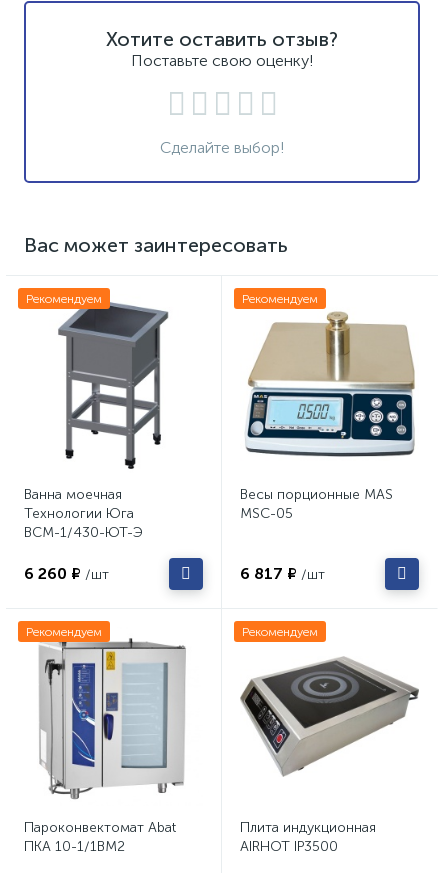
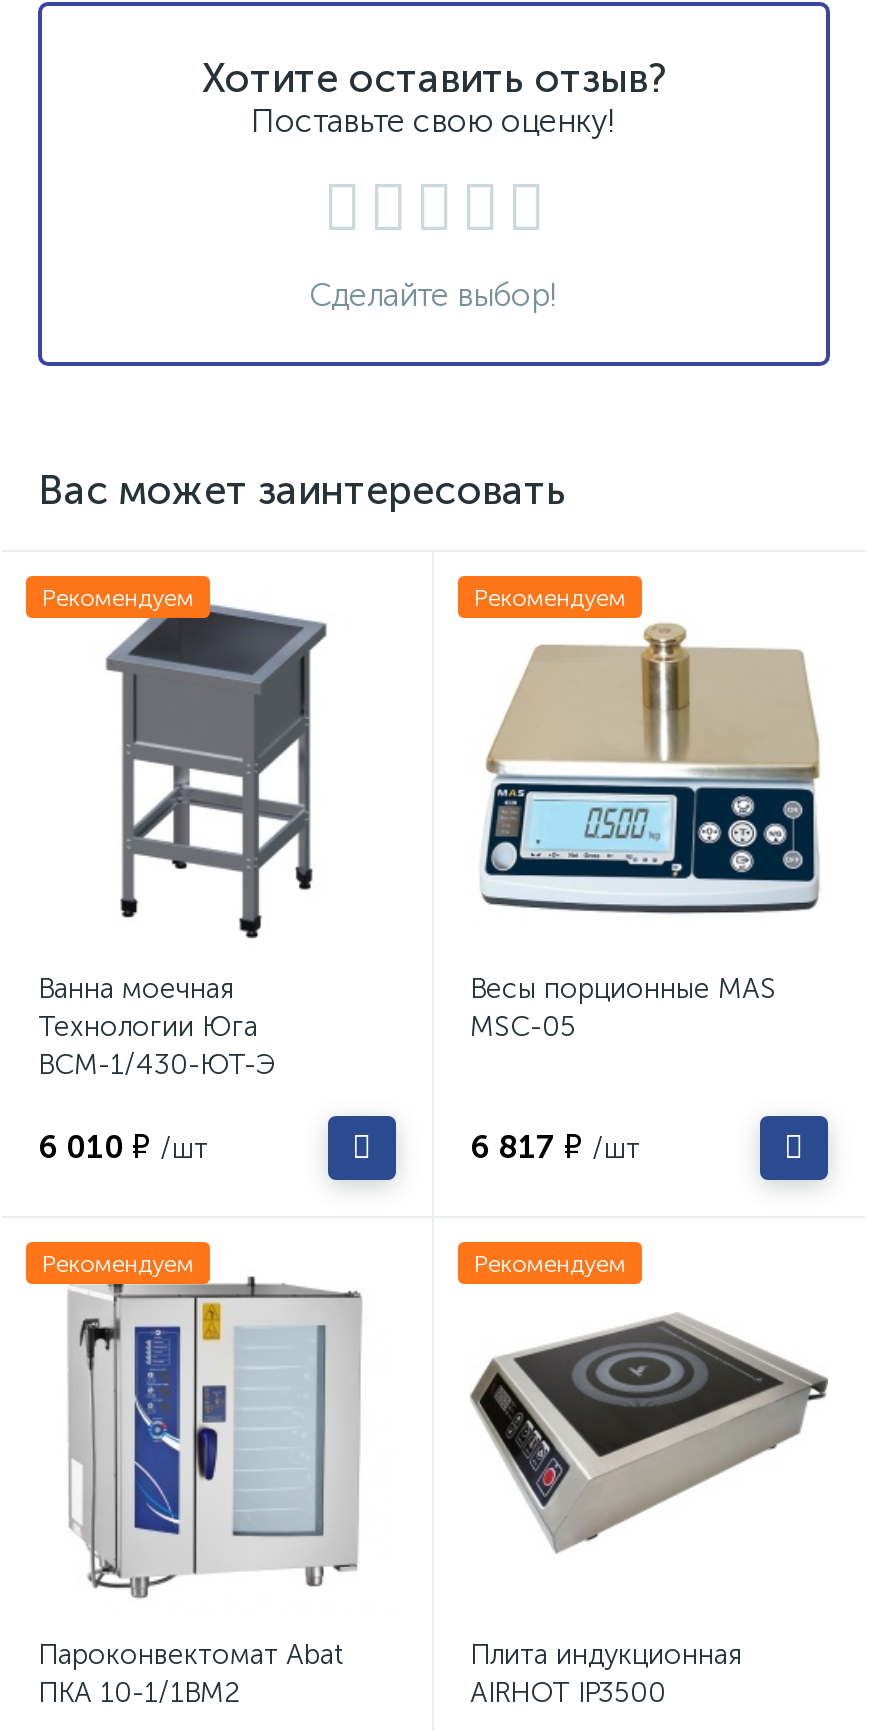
[24,564,109,583] 6 260 ₽ /шт -> [38,1128,208,1166] 6 010 ₽ /шт

